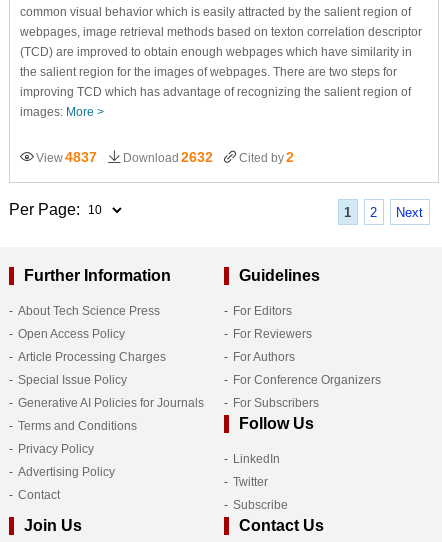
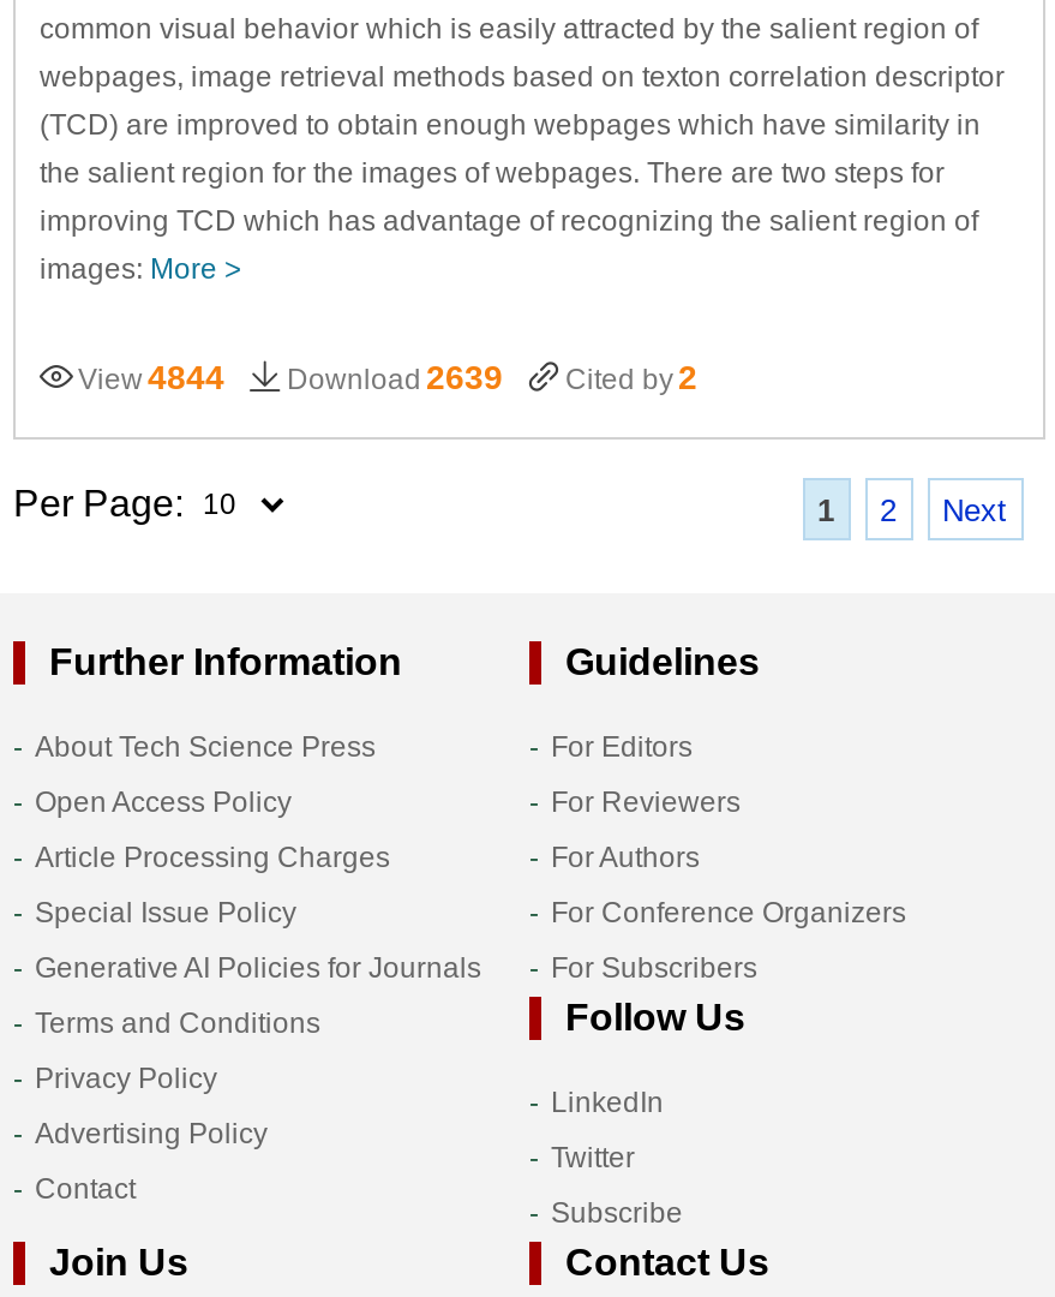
[36,148,97,164] View 4837 -> [78,357,224,395] View 4844
[123,148,213,164] Download 2632 -> [287,357,503,395] Download 2639

